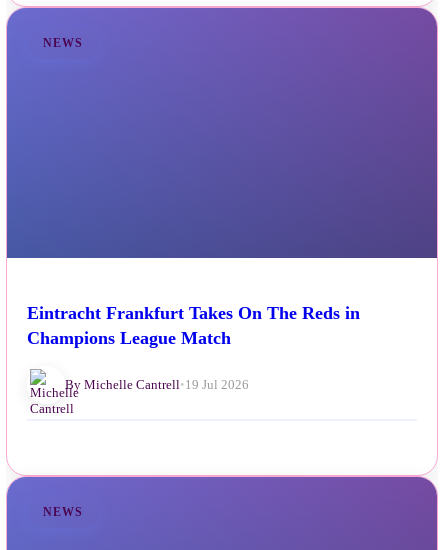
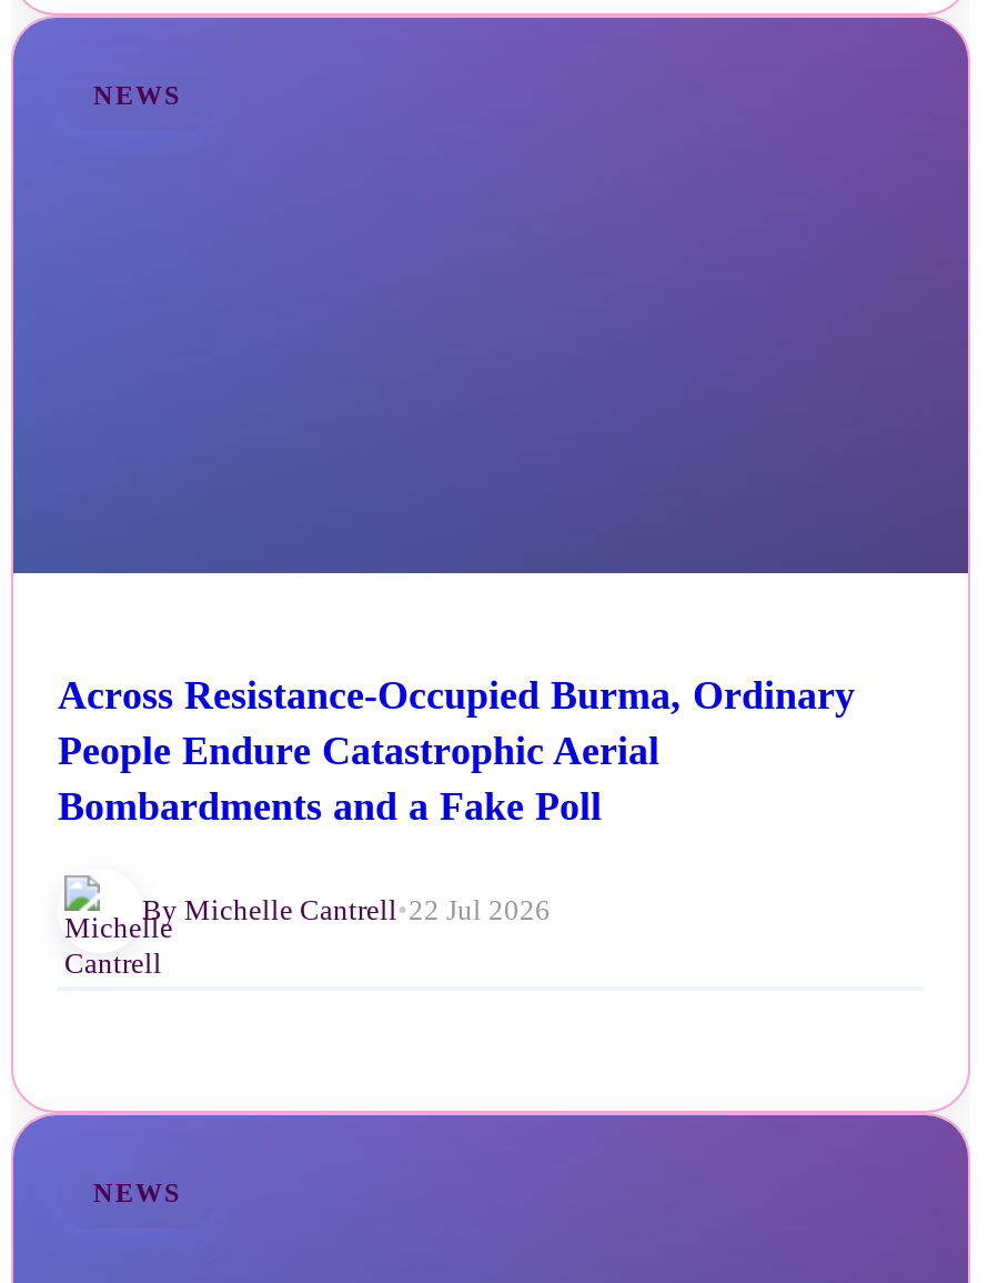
[27,303,360,348] Eintracht Frankfurt Takes On The Reds in | Champions League Match -> [58,674,855,829] Across Resistance-Occupied Burma, Ordinary | People Endure Catastrophic Aerial | Bombardments and a Fake Poll
[65,377,249,392] By Michelle Cantrell • 19 Jul 2026 -> [142,894,551,927] By Michelle Cantrell • 22 Jul 2026

